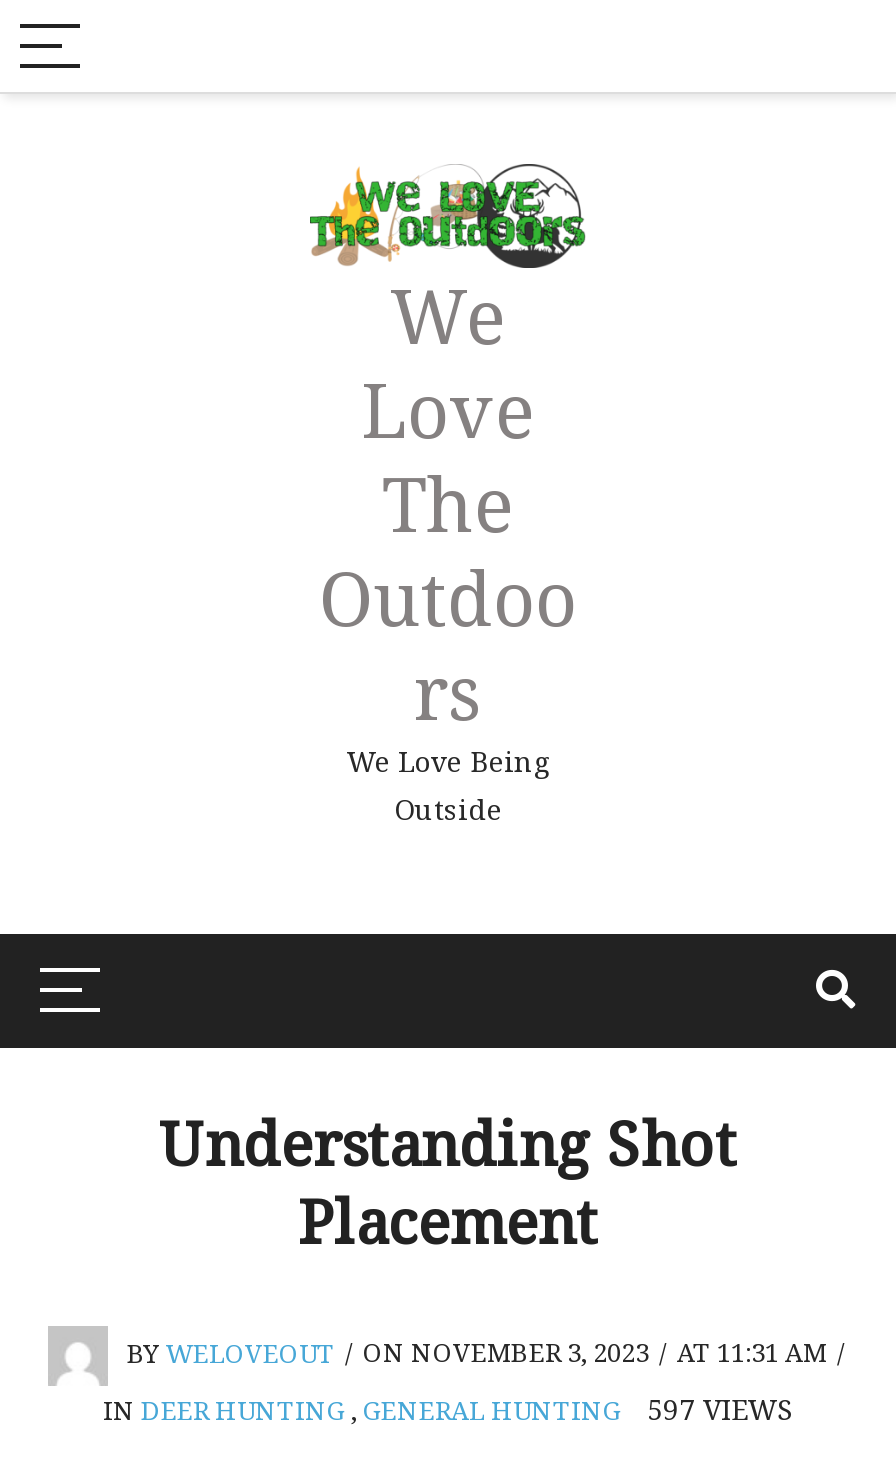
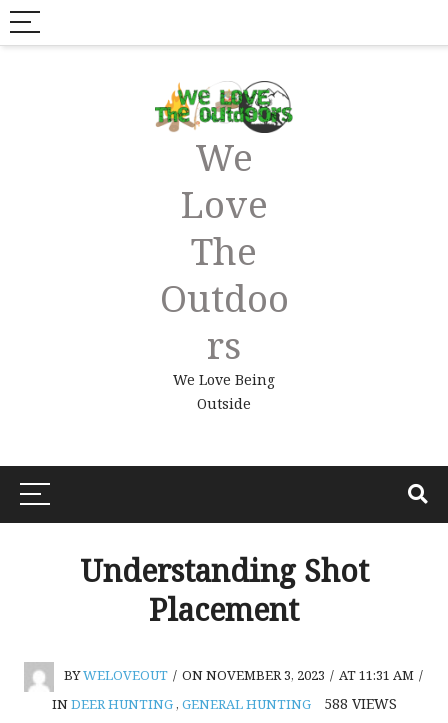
[103,1389,793,1427] IN DEER HUNTING, GENERAL HUNTING 597 VIEWS -> [51,694,396,713] IN DEER HUNTING, GENERAL HUNTING 588 VIEWS

